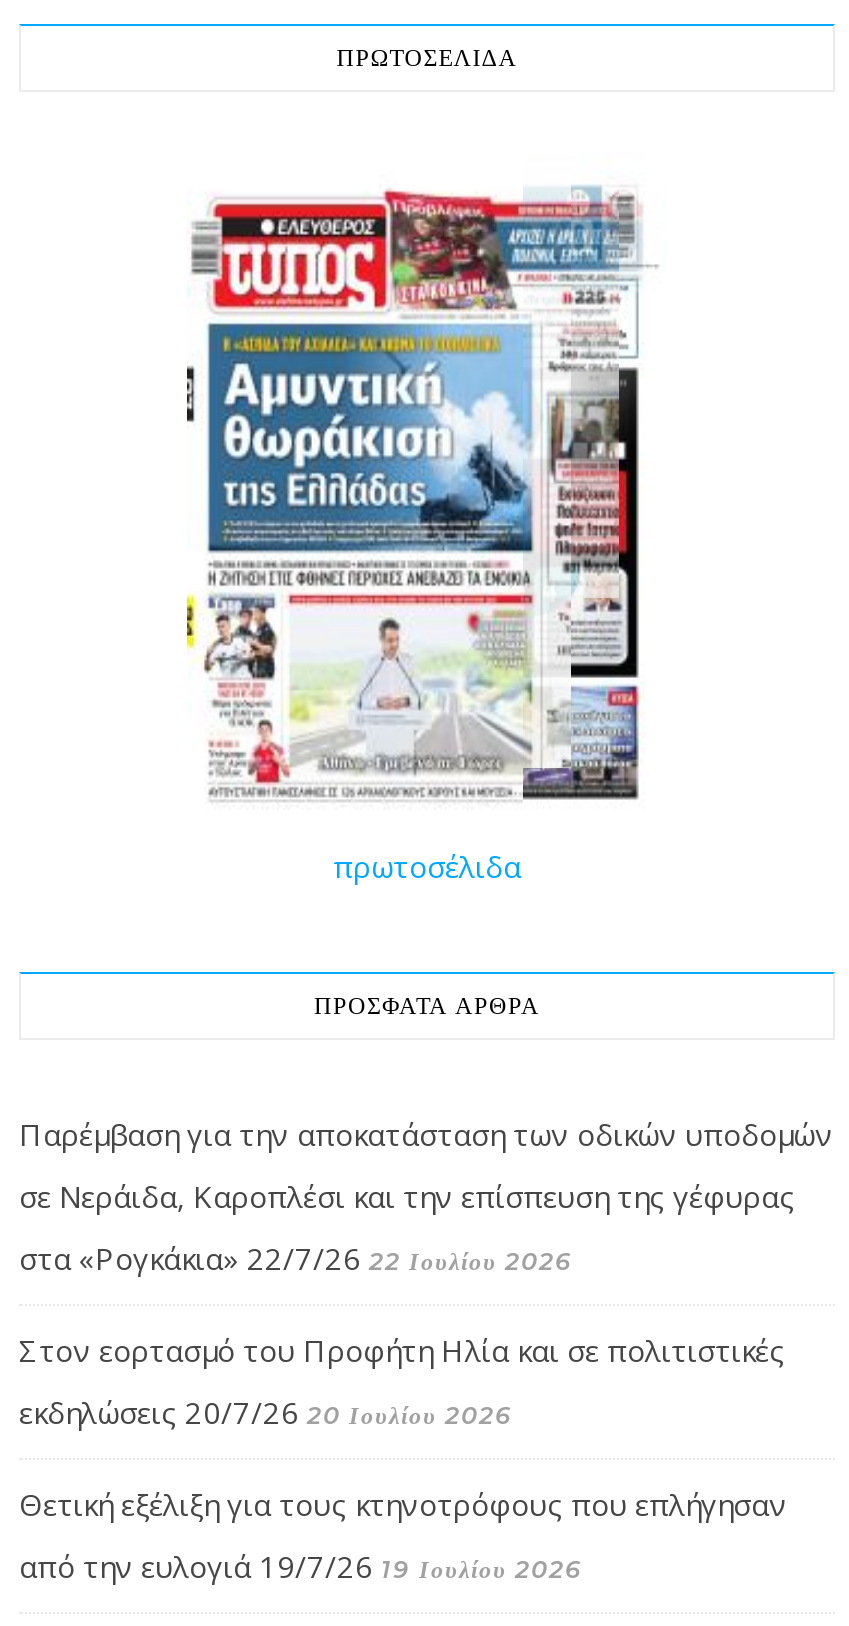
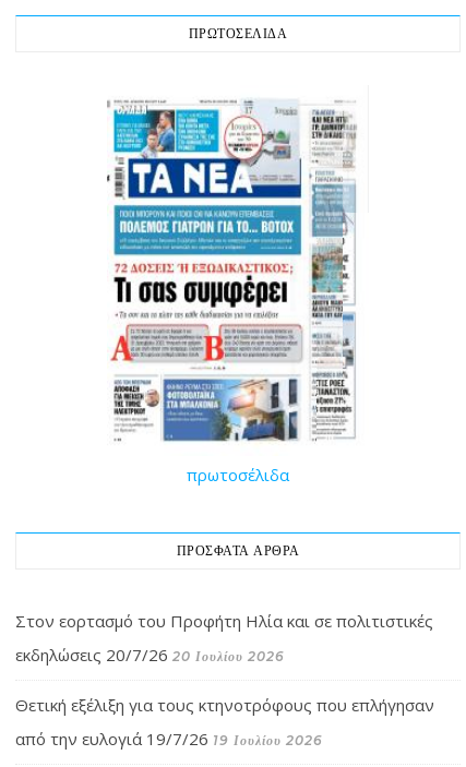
[185,180,657,804] [image] -> [106,99,357,442] [image]
[19,1115,833,1279] Παρέμβαση για την αποκατάσταση των οδικών υποδομών | σε Νεράιδα, Καροπλέσι και την επίσπευση της γέφυρας | στα «Ρογκάκια» 22/7/26 22 Ιουλίου 2026 -> none

